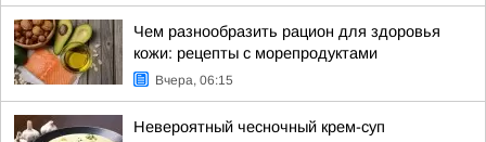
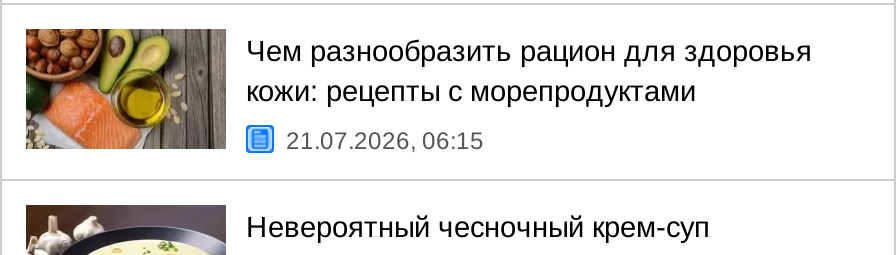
[155,73,233,88] Вчера, 06:15 -> [286,127,484,155] 21.07.2026, 06:15

